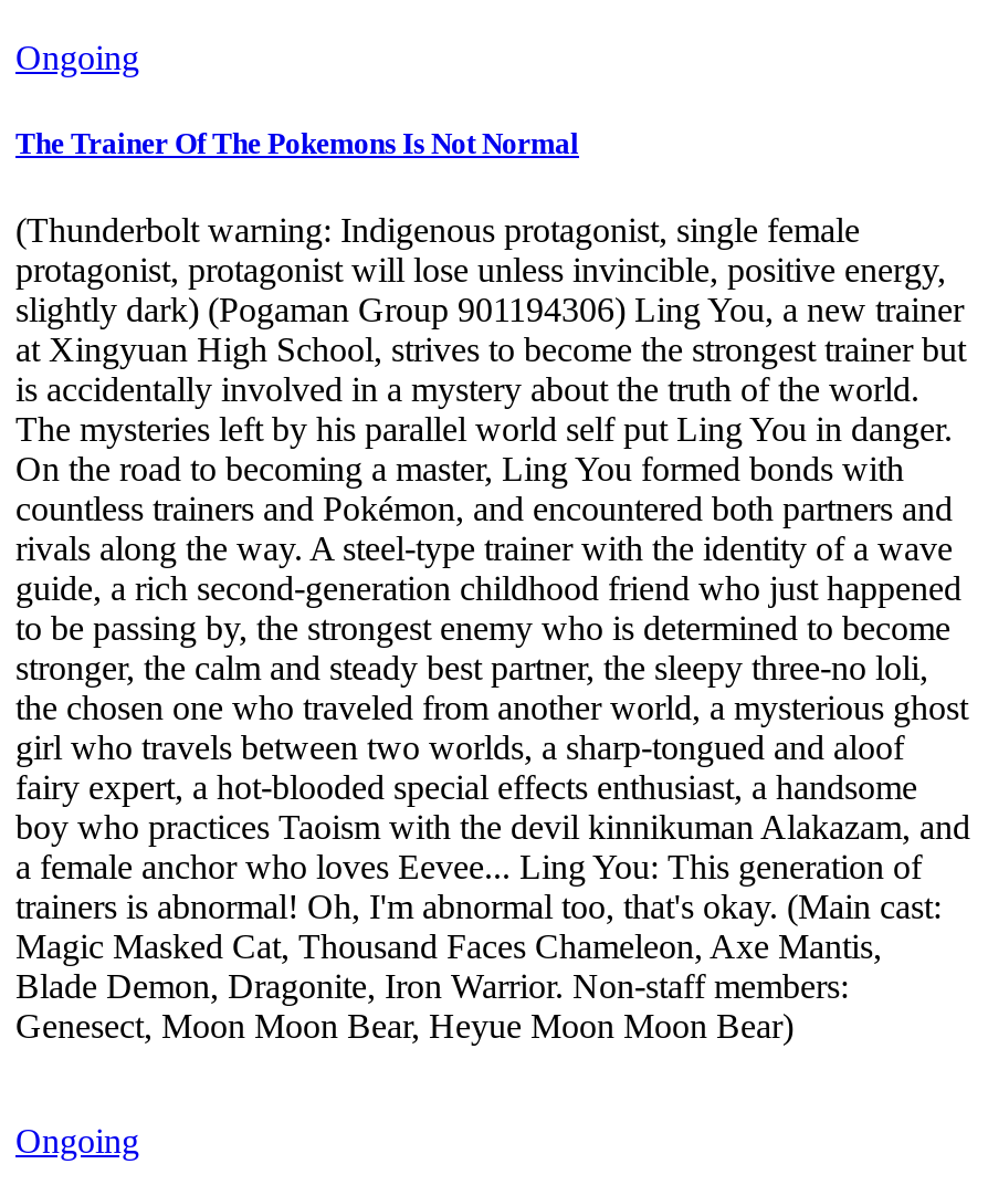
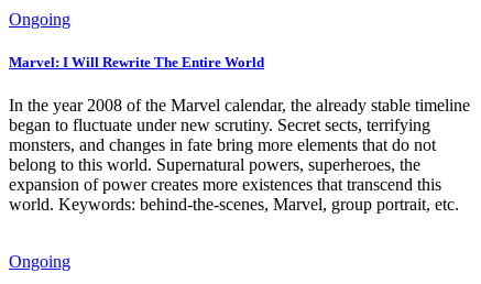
[15,126,579,160] The Trainer Of The Pokemons Is Not Normal -> [9,54,264,70] Marvel: I Will Rewrite The Entire World
[15,211,970,1044] (Thunderbolt warning: Indigenous protagonist, single female | protagonist, protagonist will lose unless invincible, positive energy, | slightly dark) (Pogaman Group 901194306) Ling You, a new trainer | at Xingyuan High School, strives to become the strongest trainer but | is accidentally involved in a mystery about the truth of the world. | The mysteries left by his parallel world self put Ling You in danger. | On the road to becoming a master, Ling You formed bonds with | countless trainers and Pokémon, and encountered both partners and | rivals along the way. A steel-type trainer with the identity of a wave | guide, a rich second-generation childhood friend who just happened | to be passing by, the strongest enemy who is determined to become | stronger, the calm and steady best partner, the sleepy three-no loli, | the chosen one who traveled from another world, a mysterious ghost | girl who travels between two worlds, a sharp-tongued and aloof | fairy expert, a hot-blooded special effects enthusiast, a handsome | boy who practices Taoism with the devil kinnikuman Alakazam, and | a female anchor who loves Eevee... Ling You: This generation of | trainers is abnormal! Oh, I'm abnormal too, that's okay. (Main cast: | Magic Masked Cat, Thousand Faces Chameleon, Axe Mantis, | Blade Demon, Dragonite, Iron Warrior. Non-staff members: | Genesect, Moon Moon Bear, Heyue Moon Moon Bear) -> [9,96,470,213] In the year 2008 of the Marvel calendar, the already stable timeline | began to fluctuate under new scrutiny. Secret sects, terrifying | monsters, and changes in fate bring more elements that do not | belong to this world. Supernatural powers, superheroes, the | expansion of power creates more existences that transcend this | world. Keywords: behind-the-scenes, Marvel, group portrait, etc.

